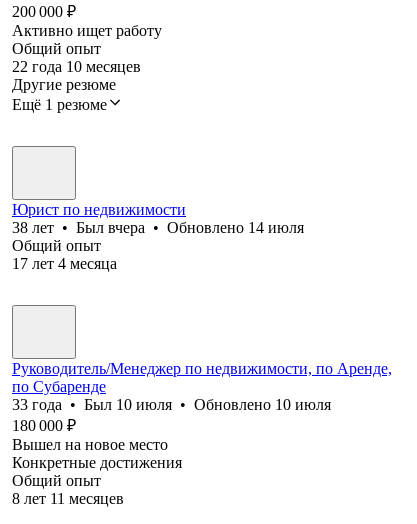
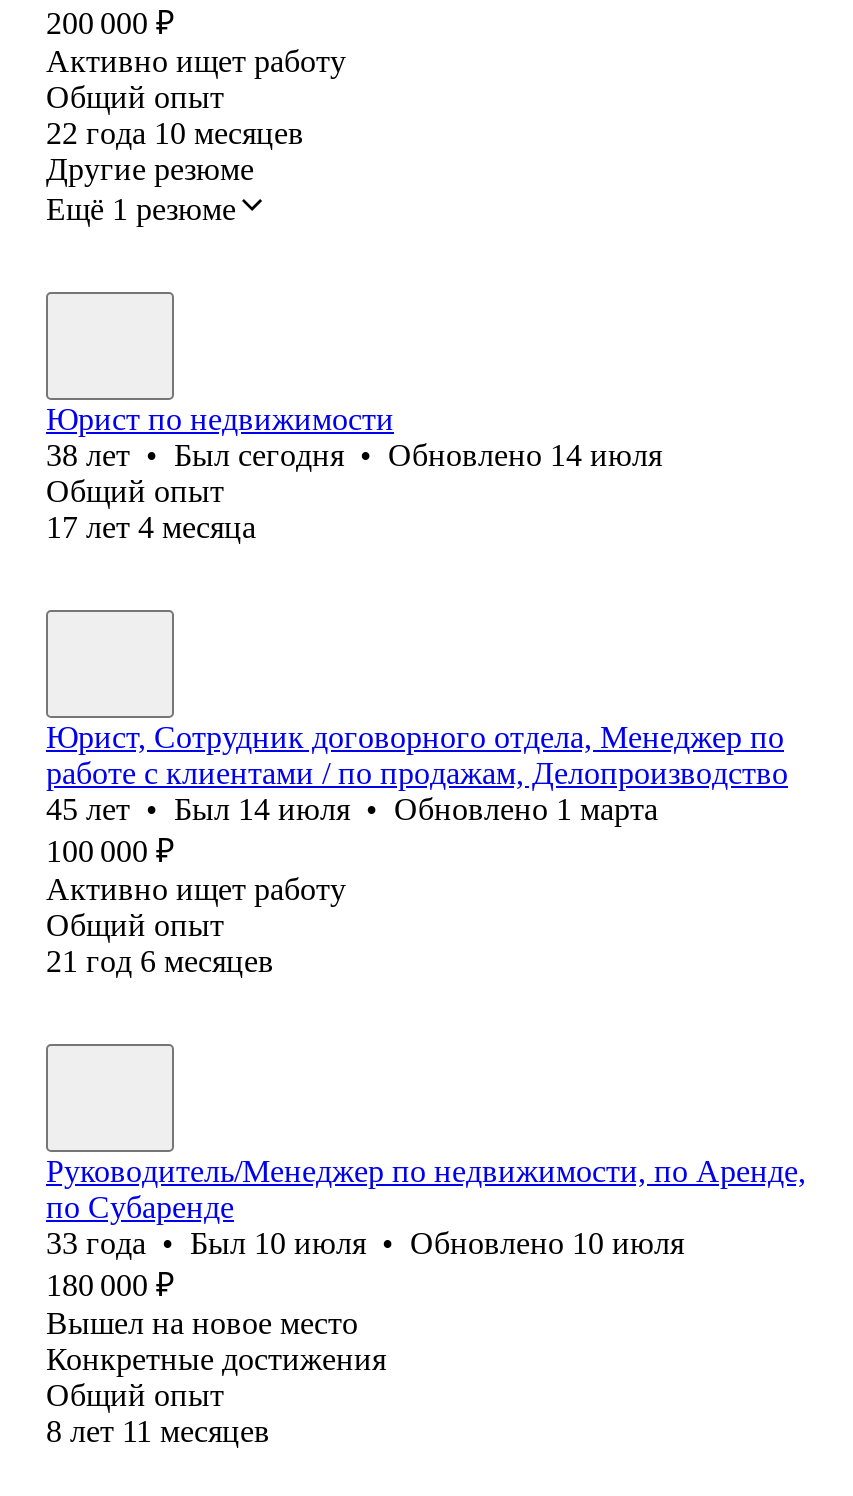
[12,219,304,236] 38 лет • Был вчера • Обновлено 14 июля -> [46,438,662,472] 38 лет • Был сегодня • Обновлено 14 июля
none -> [46,720,788,978] Юрист, Сотрудник договорного отдела, Менеджер по | работе с клиентами / по продажам, Делопроизводство | 45 лет • Был 14 июля • Обновлено 1 марта | 100 000 ₽ | Активно ищет работу | Общий опыт | 21 год 6 месяцев

